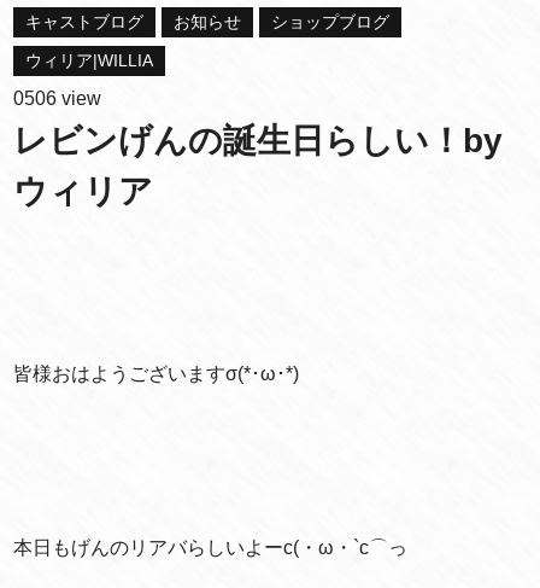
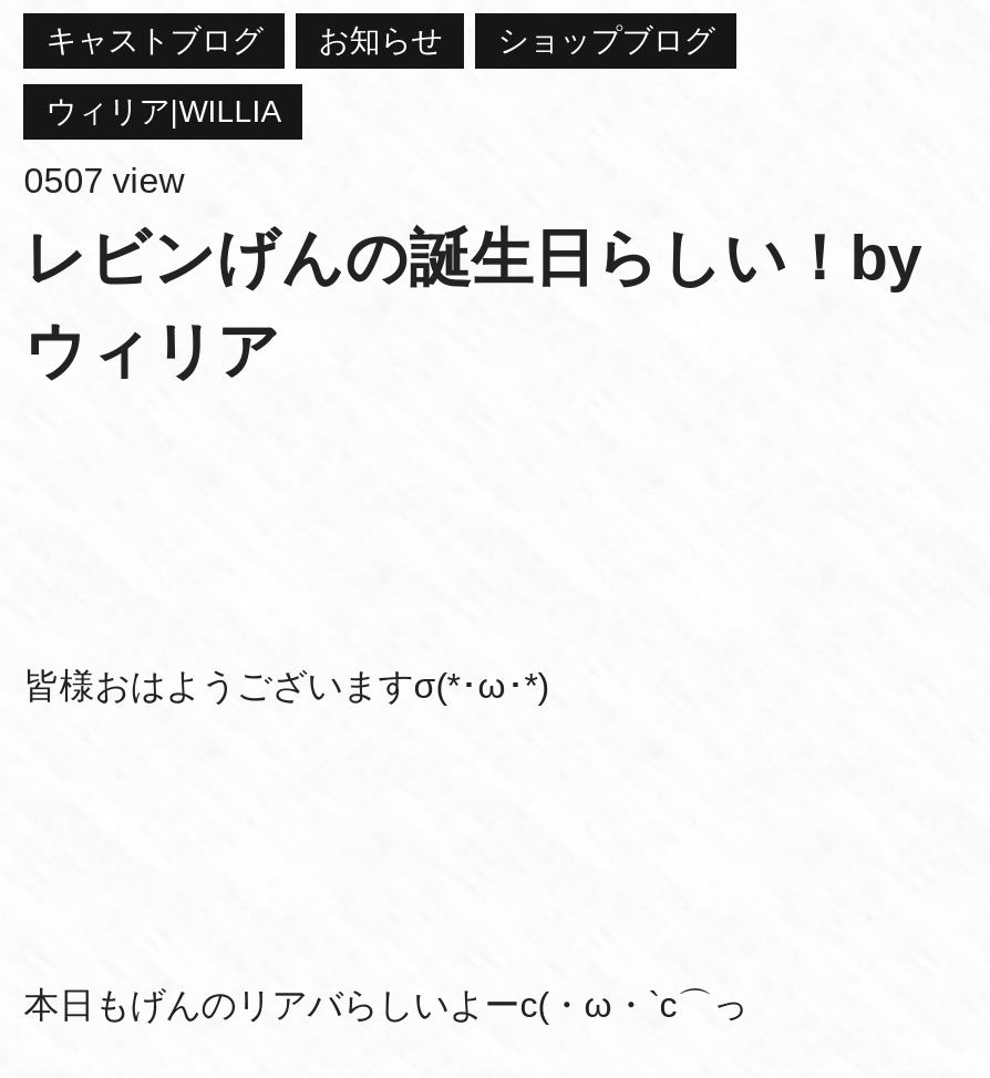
[13,88,101,109] 0506 view -> [24,162,185,199] 0507 view

